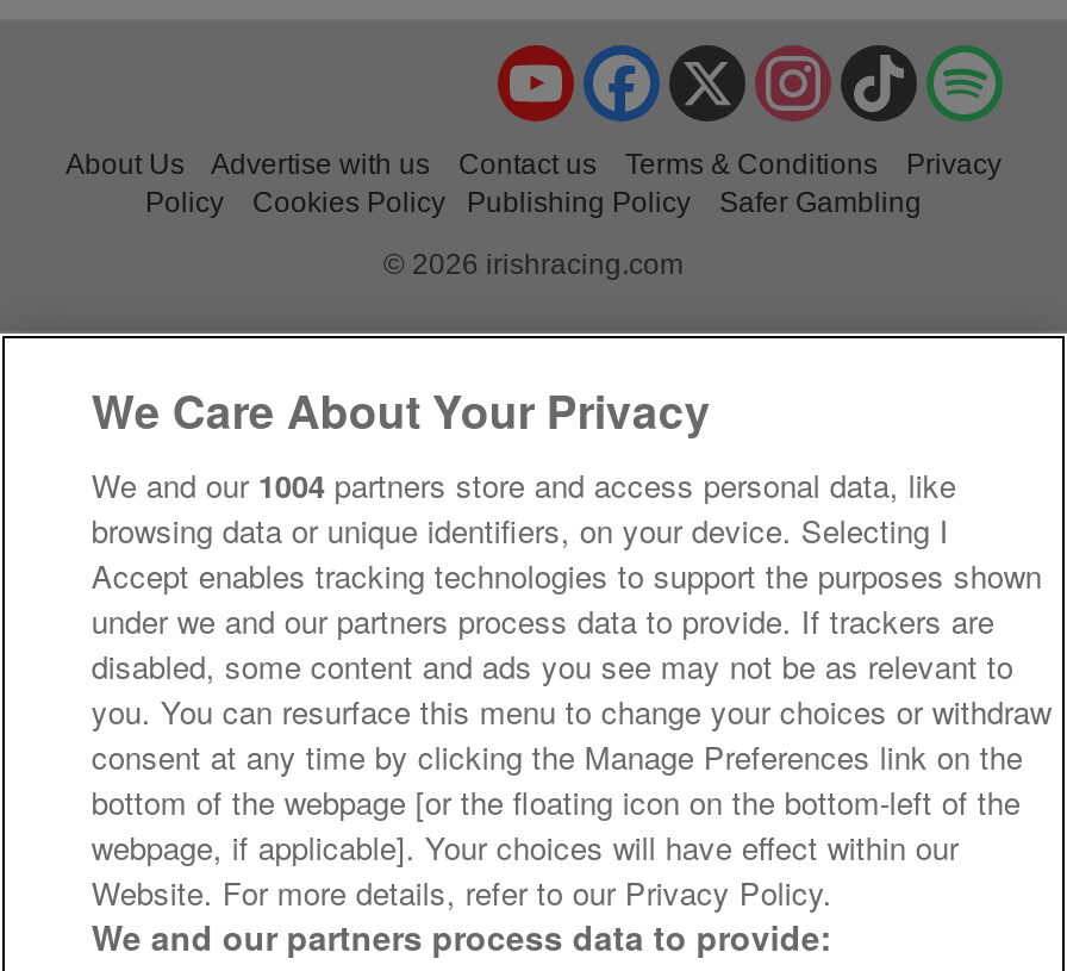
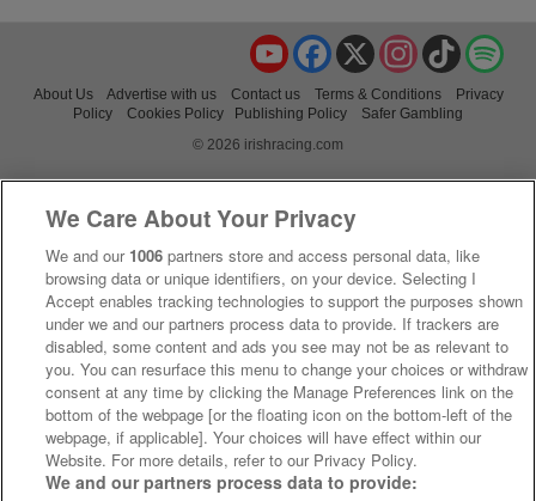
[91,462,956,508] We and our 1004 partners store and access personal data, like -> [46,244,480,267] We and our 1006 partners store and access personal data, like

